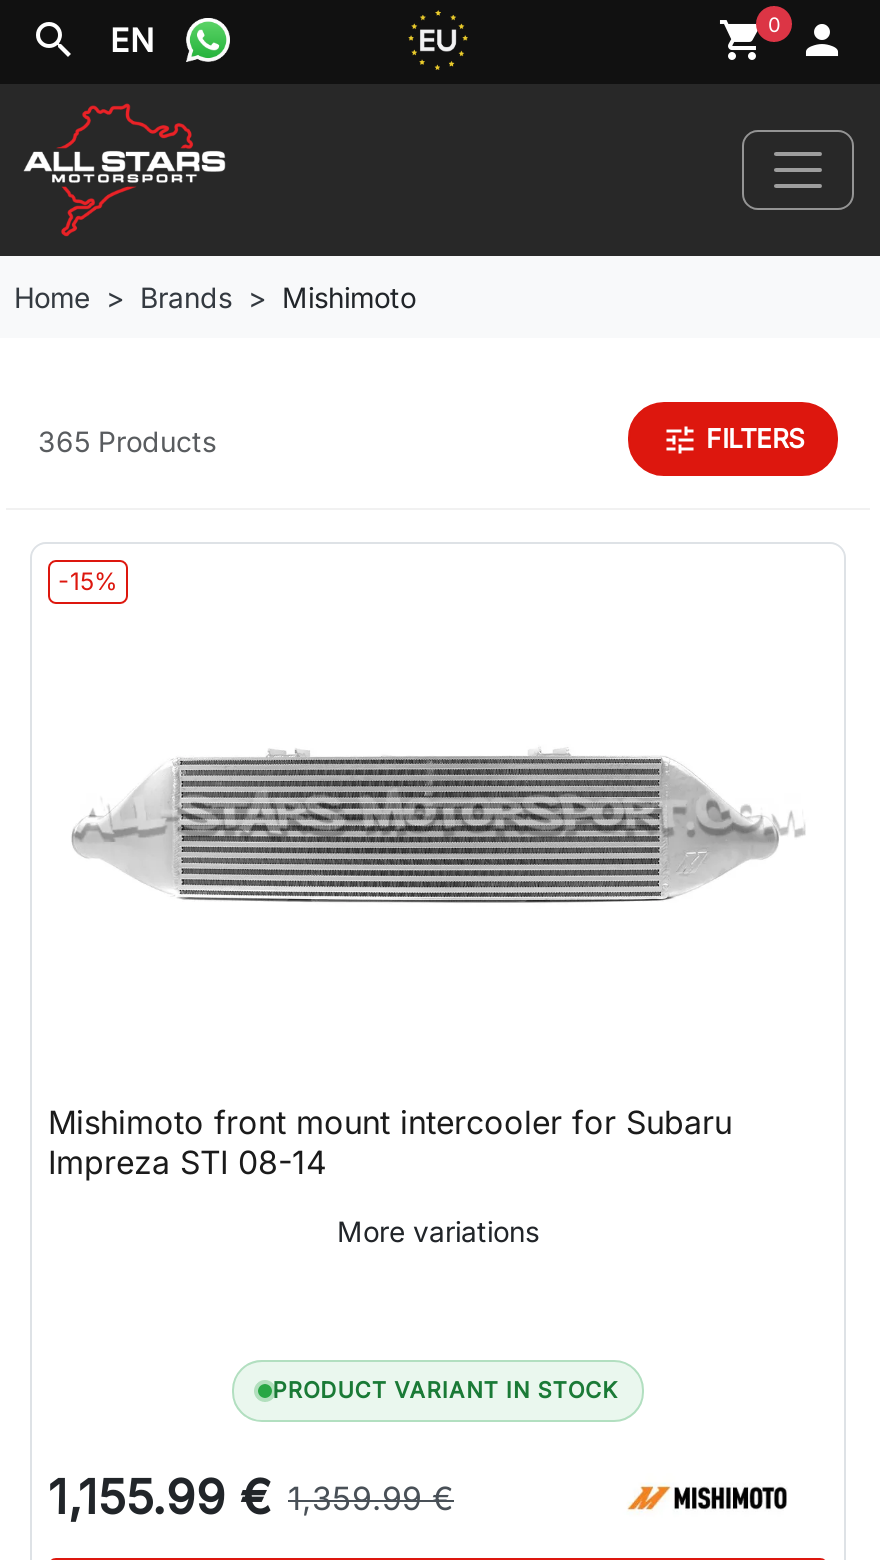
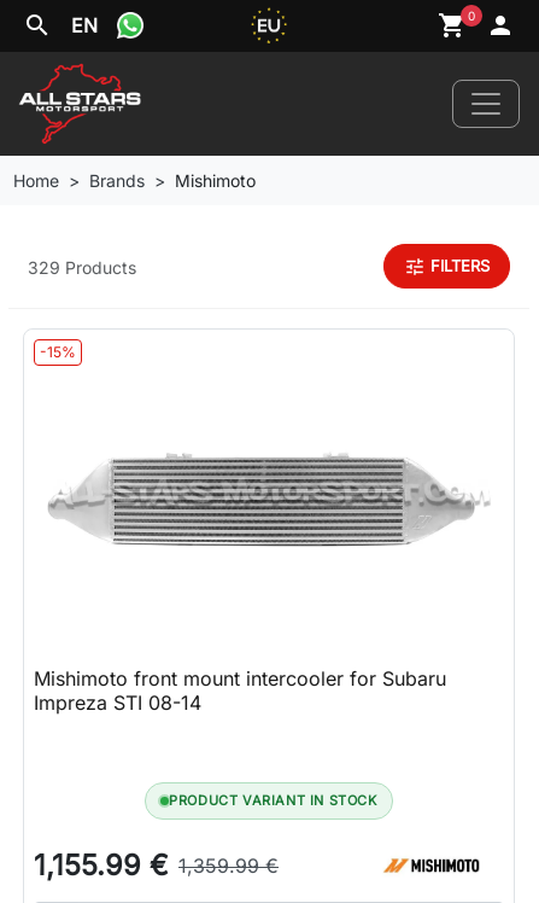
[38,423,216,457] 365 Products -> [28,257,136,277] 329 Products
[337,1213,539,1247] More variations -> none

